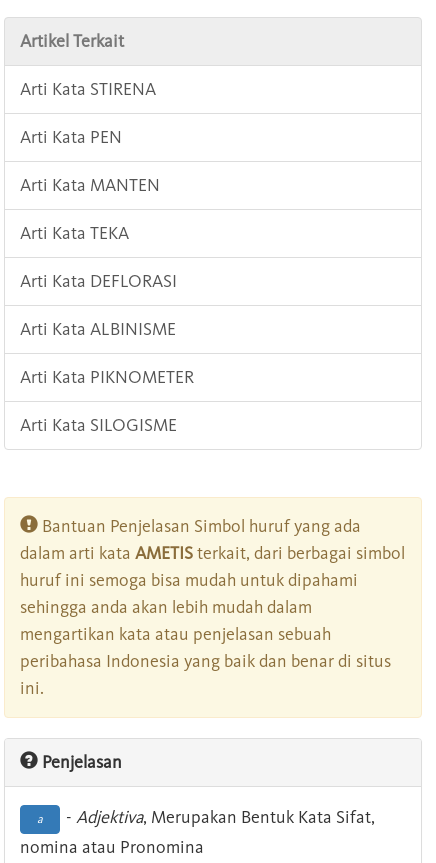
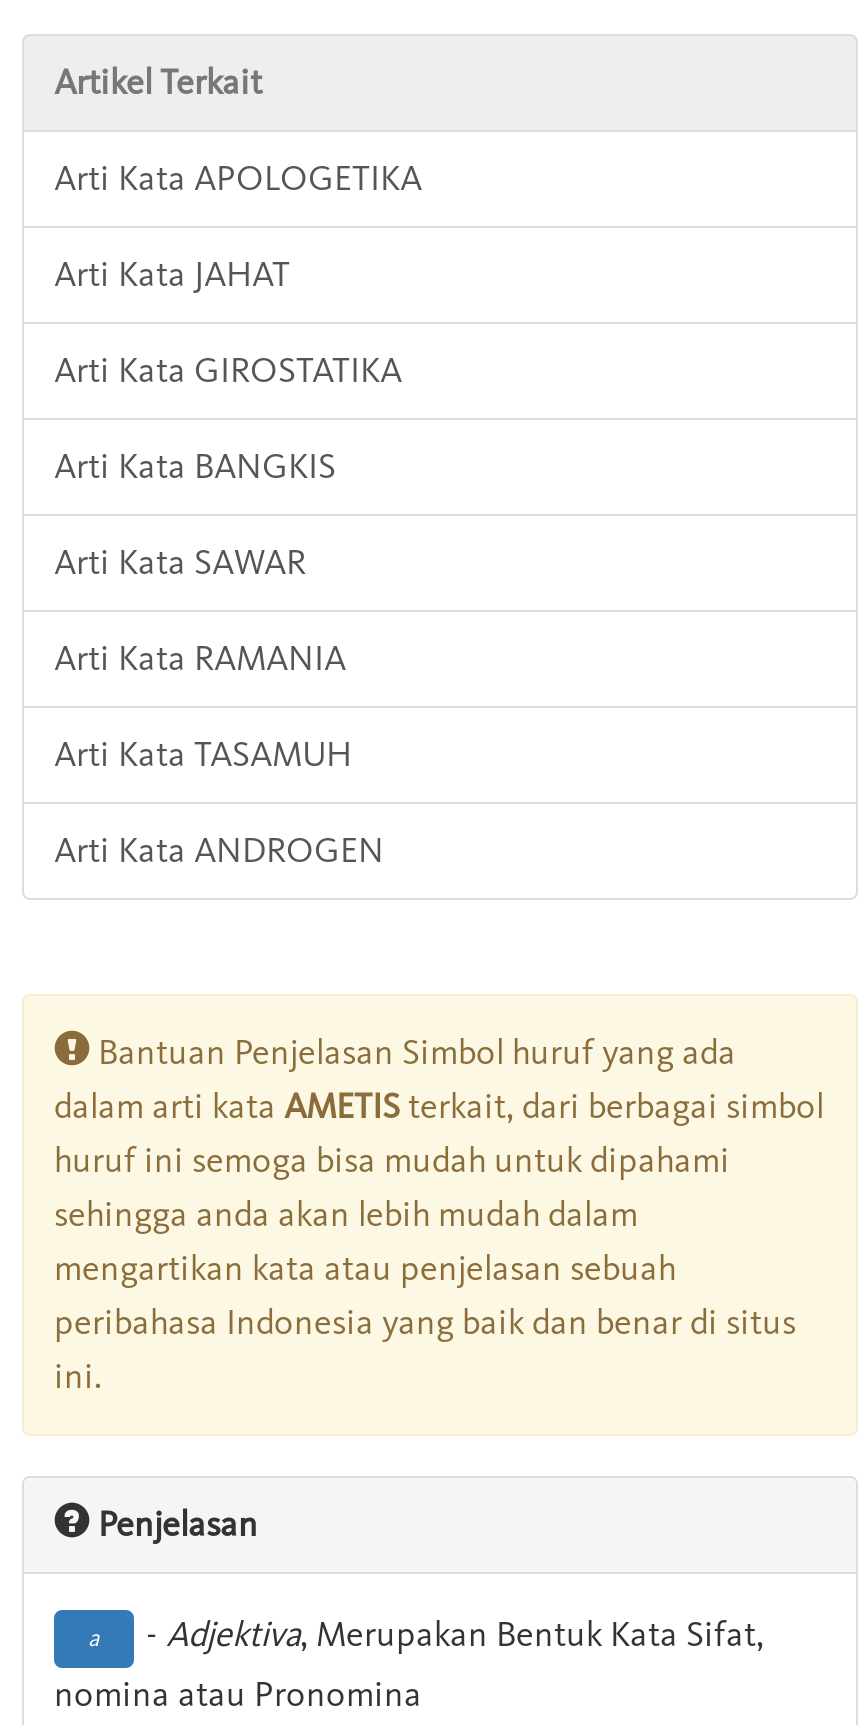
[20,78,156,100] Arti Kata STIRENA -> [54,156,422,200] Arti Kata APOLOGETIKA
[20,126,122,148] Arti Kata PEN -> [54,252,290,296] Arti Kata JAHAT
[20,174,160,196] Arti Kata MANTEN -> [54,348,402,392] Arti Kata GIROSTATIKA
[20,222,129,244] Arti Kata TEKA -> [54,444,336,488] Arti Kata BANGKIS
[20,270,177,292] Arti Kata DEFLORASI -> [54,540,306,584] Arti Kata SAWAR
[20,318,176,340] Arti Kata ALBINISME -> [54,636,346,680] Arti Kata RAMANIA
[20,366,194,388] Arti Kata PIKNOMETER -> [54,732,352,776] Arti Kata TASAMUH
[20,414,177,436] Arti Kata SILOGISME -> [54,828,384,872] Arti Kata ANDROGEN

